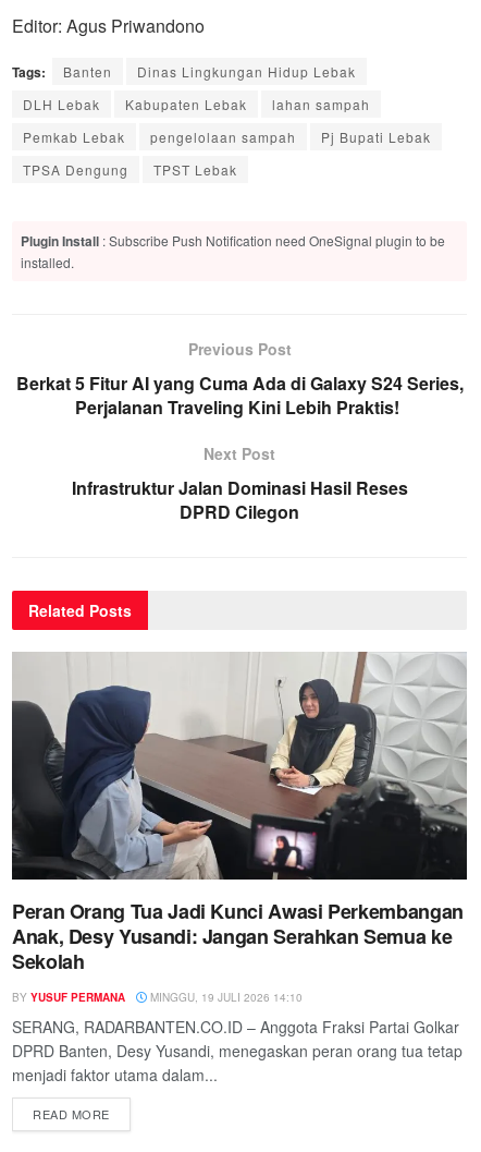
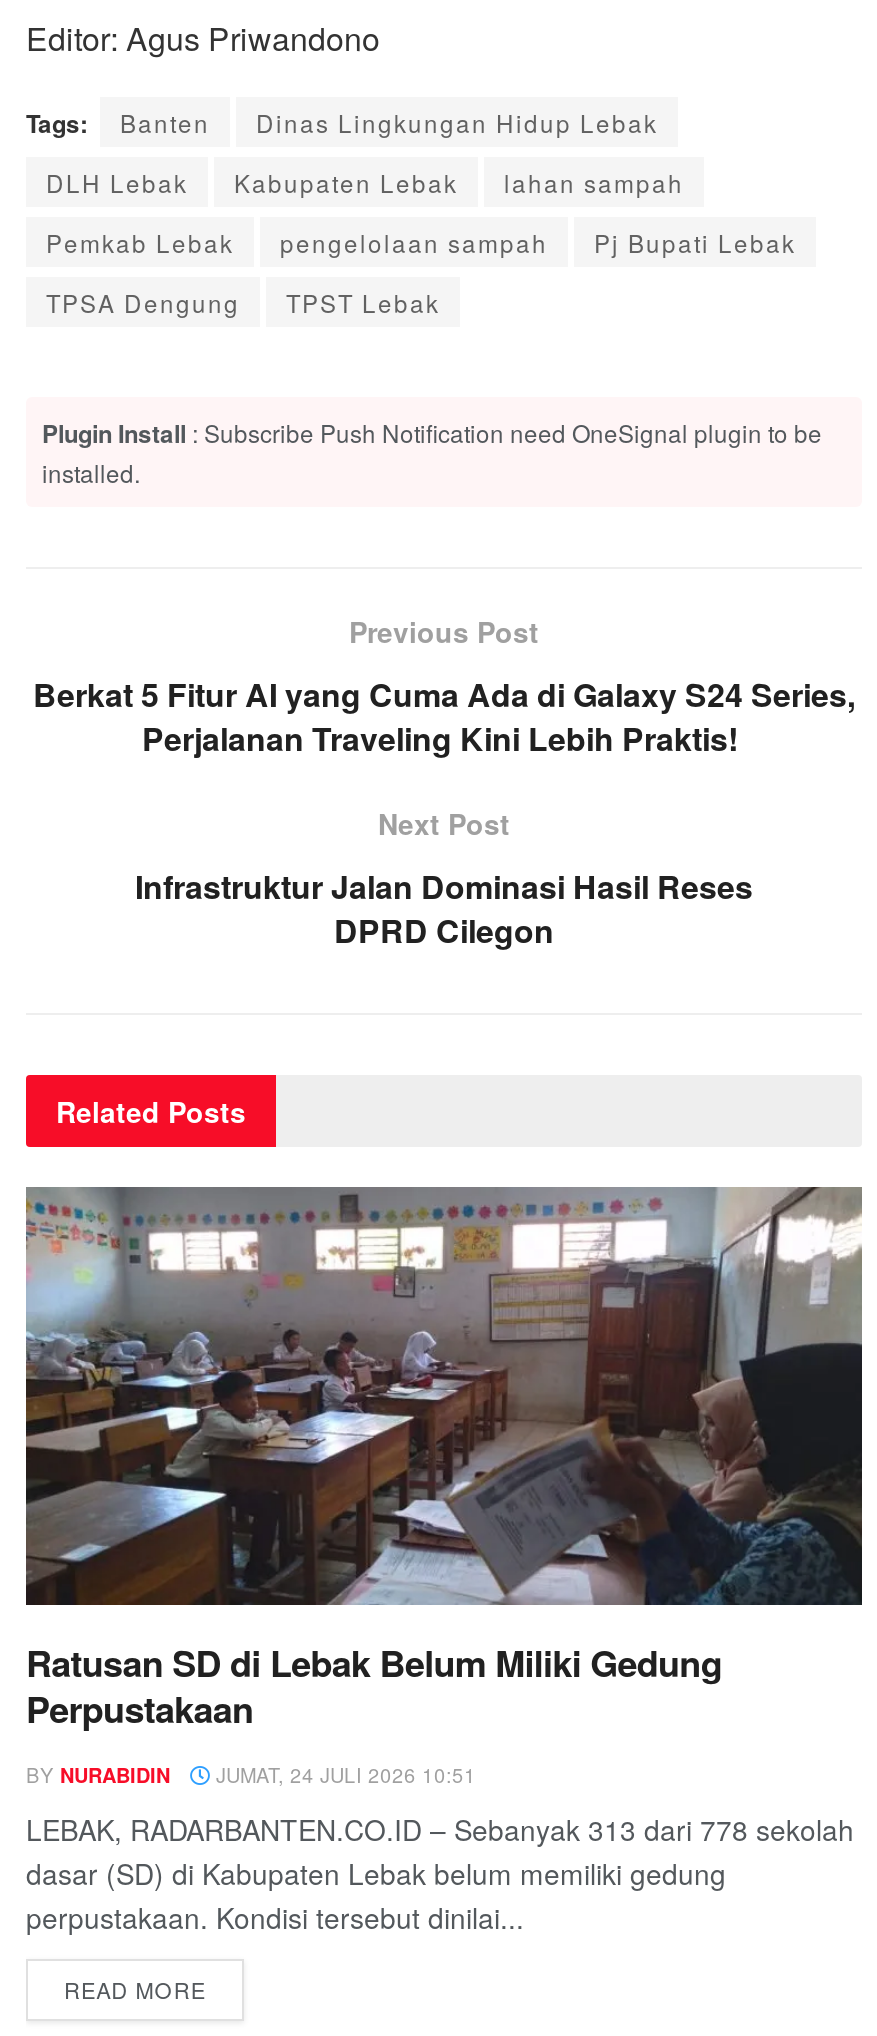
[12,652,467,976] [image] | Peran Orang Tua Jadi Kunci Awasi Perkembangan | Anak, Desy Yusandi: Jangan Serahkan Semua ke | Sekolah -> [24,1187,862,1736] [image] | Ratusan SD di Lebak Belum Miliki Gedung | Perpustakaan
[12,990,303,1005] BY YUSUF PERMANA | MINGGU, 19 JULI 2026 14:10 -> [26,1762,476,1790] BY NURABIDIN | JUMAT, 24 JULI 2026 10:51
[12,1016,462,1086] SERANG, RADARBANTEN.CO.ID – Anggota Fraksi Partai Golkar | DPRD Banten, Desy Yusandi, menegaskan peran orang tua tetap | menjadi faktor utama dalam... -> [26,1810,854,1938] LEBAK, RADARBANTEN.CO.ID – Sebanyak 313 dari 778 sekolah | dasar (SD) di Kabupaten Lebak belum memiliki gedung | perpustakaan. Kondisi tersebut dinilai...

